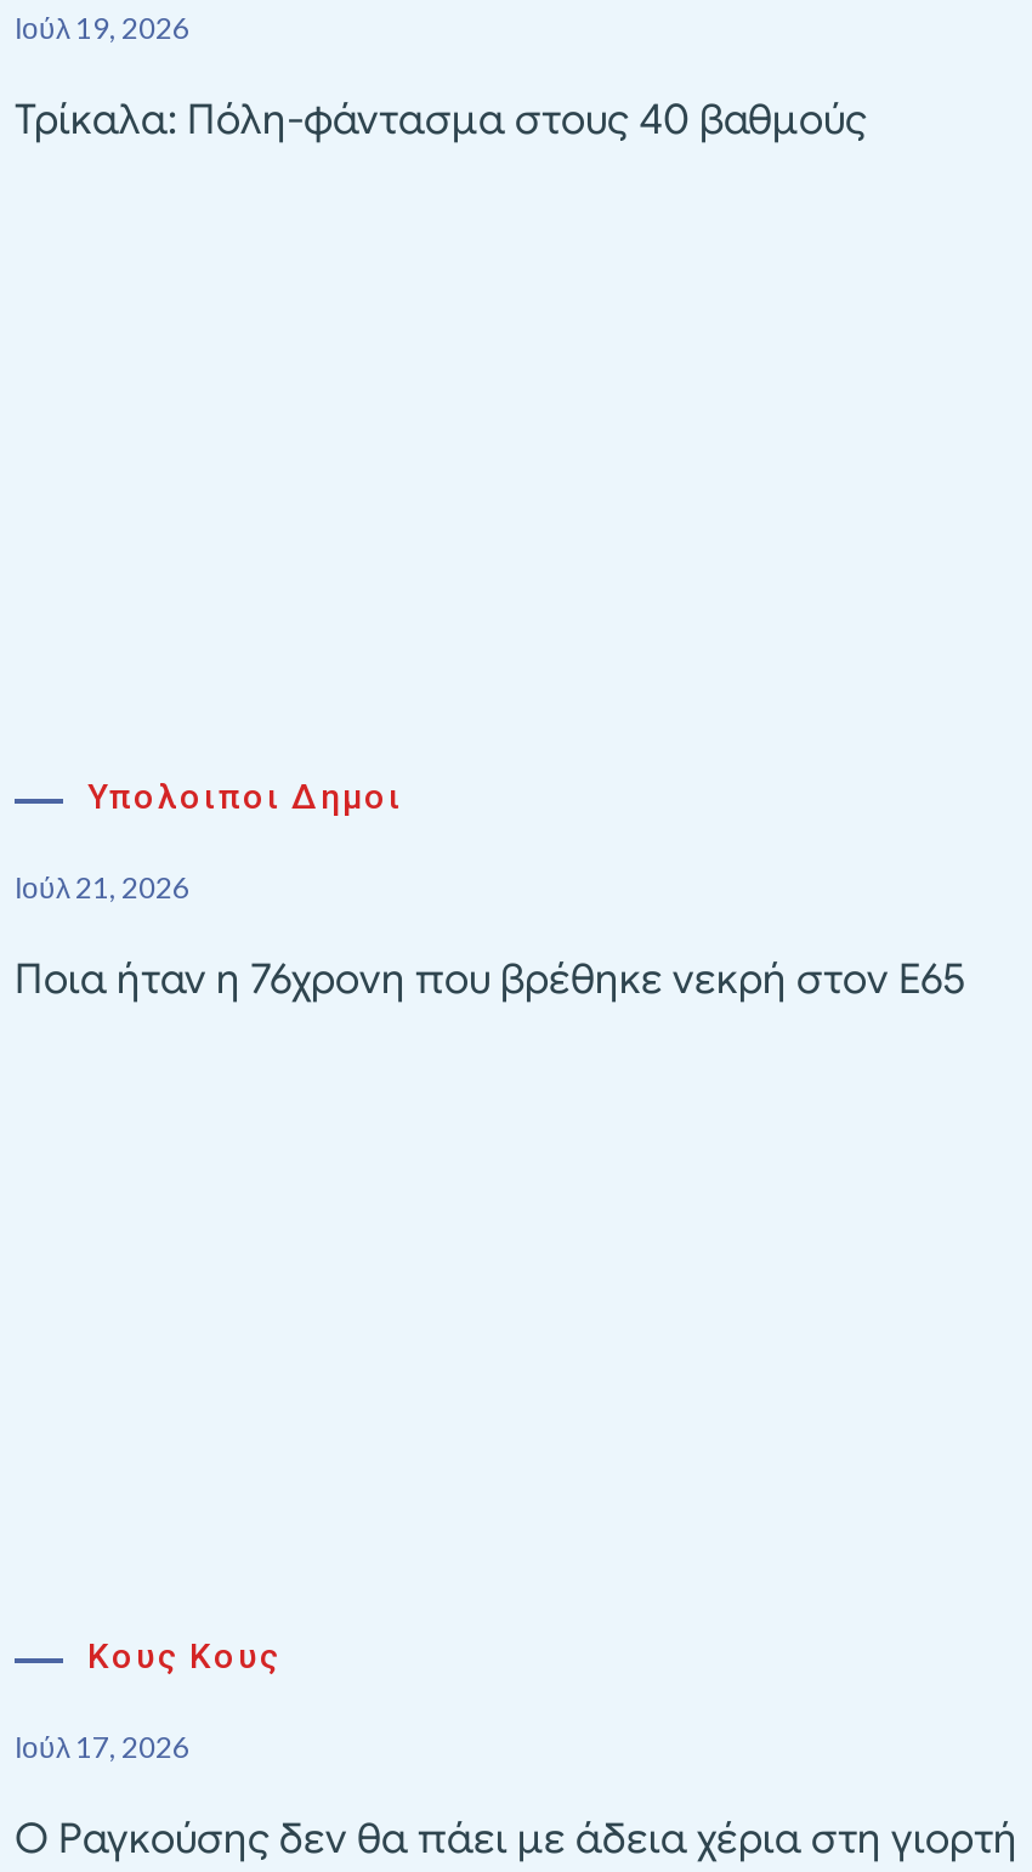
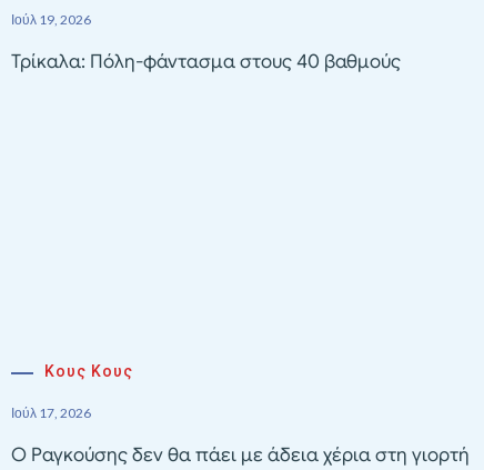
[15,778,966,1006] Υπολοιποι Δημοι | Ιούλ 21, 2026 | Ποια ήταν η 76χρονη που βρέθηκε νεκρή στον Ε65 -> none

